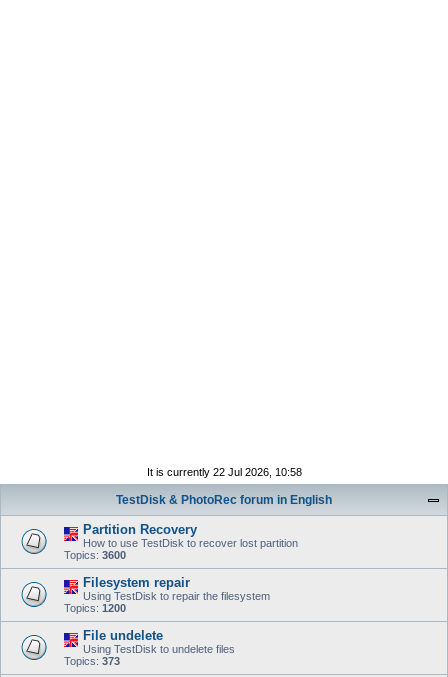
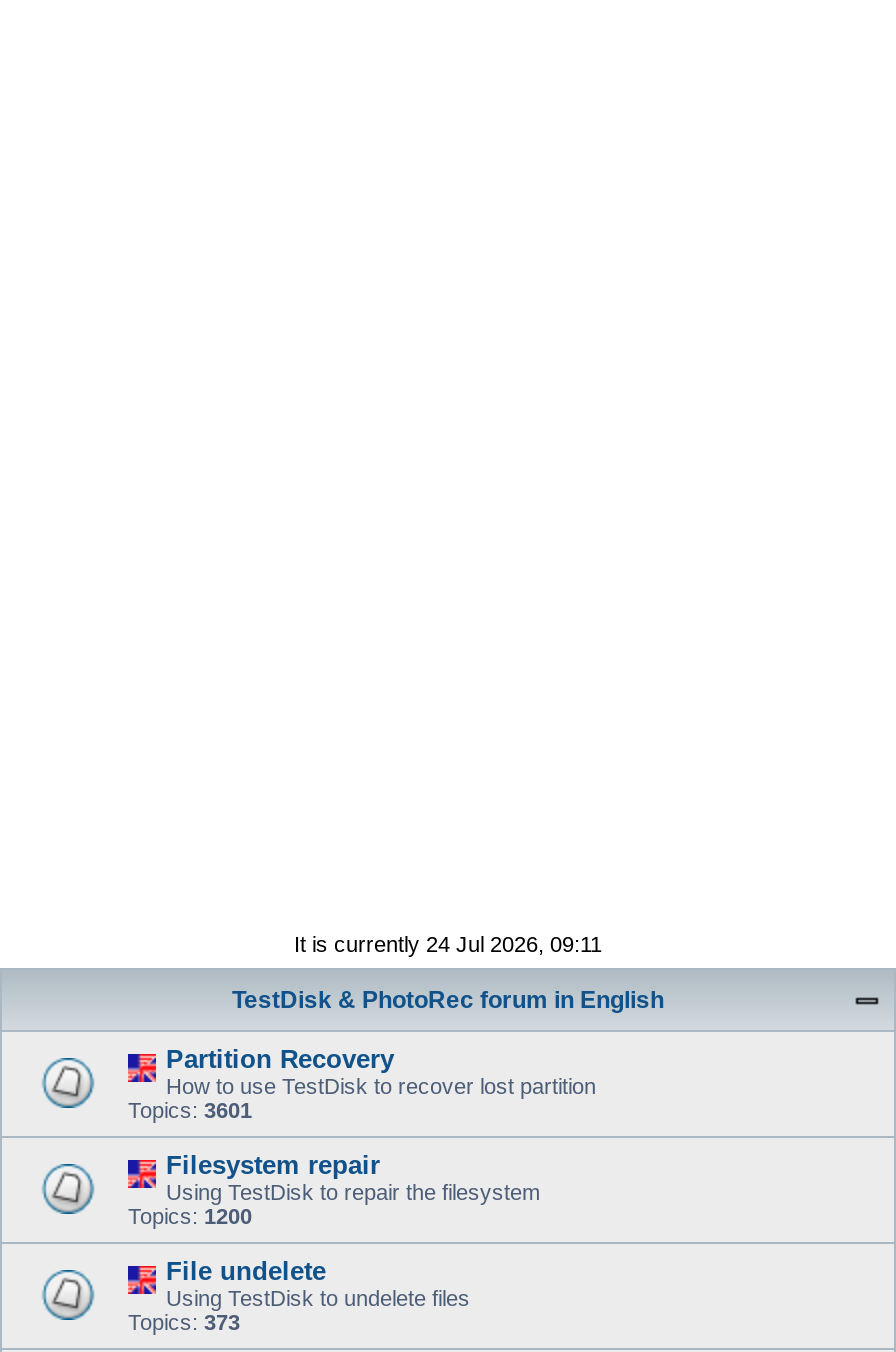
[146,466,301,478] It is currently 22 Jul 2026, 10:58 -> [294,932,602,956] It is currently 24 Jul 2026, 09:11
[64,549,126,561] Topics: 3600 -> [128,1098,252,1122] Topics: 3601

